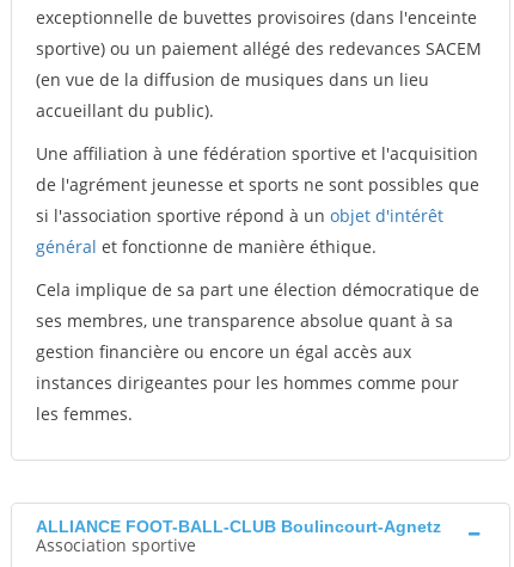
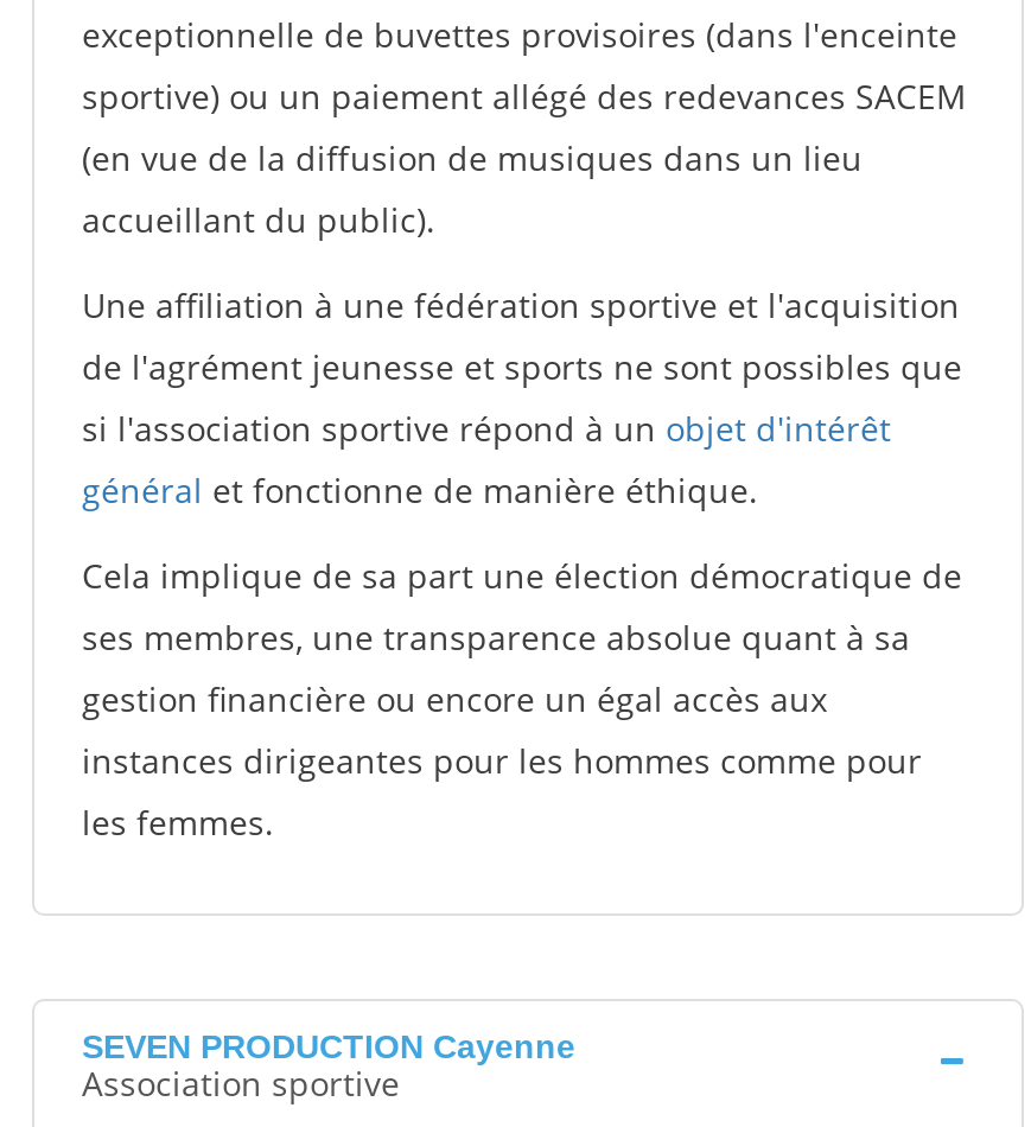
[36,517,441,536] ALLIANCE FOOT-BALL-CLUB Boulincourt-Agnetz -> [82,1027,575,1065] SEVEN PRODUCTION Cayenne

